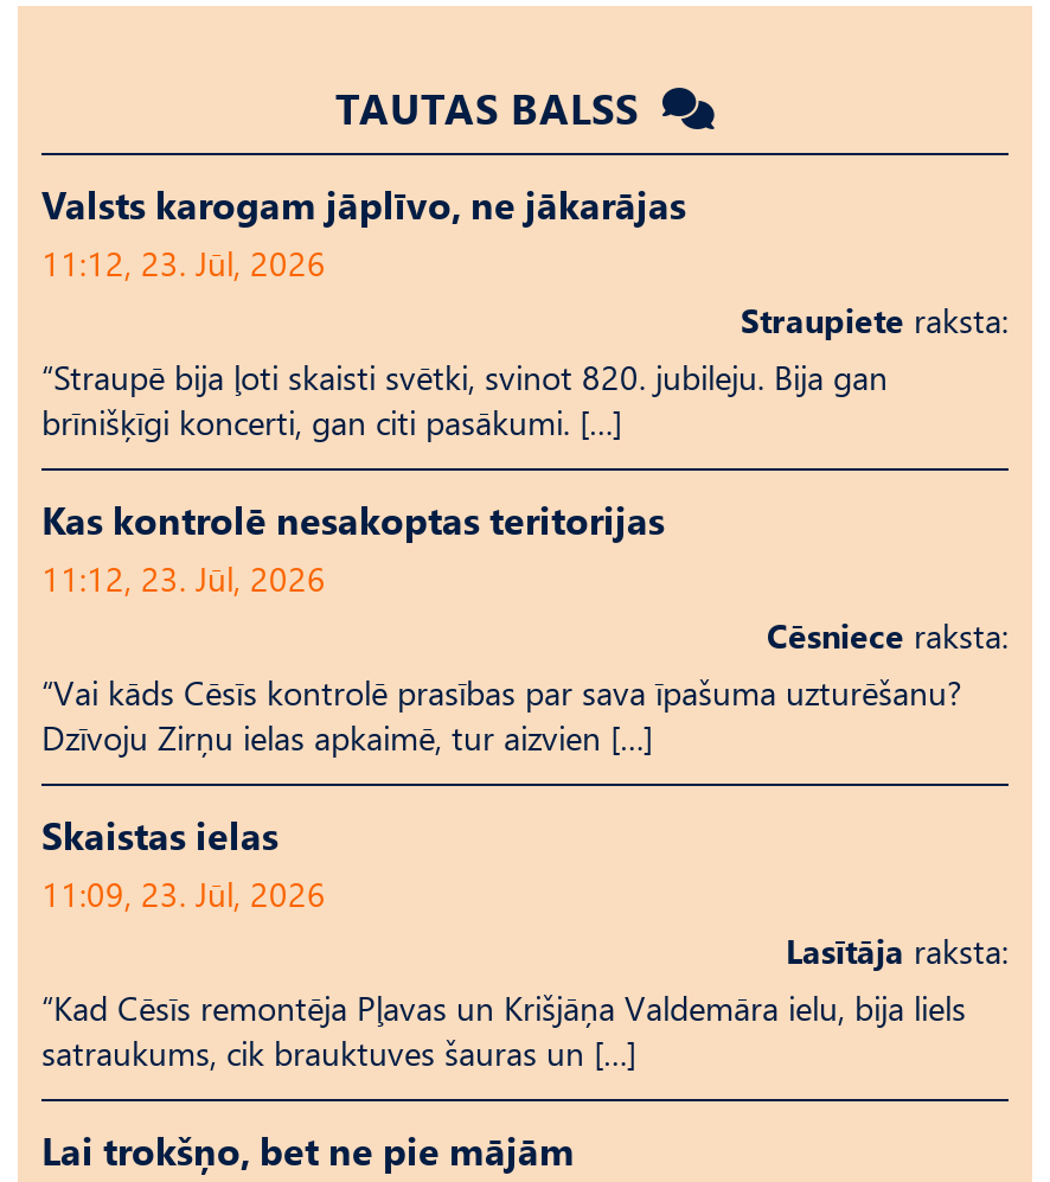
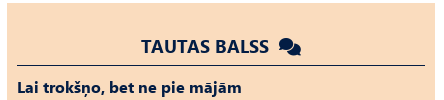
[41,178,1009,1075] Valsts karogam jāplīvo, ne jākarājas | 11:12, 23. Jūl, 2026 | Straupiete raksta: | “Straupē bija ļoti skaisti svētki, svinot 820. jubileju. Bija gan | brīnišķīgi koncerti, gan citi pasākumi. […] | Kas kontrolē nesakoptas teritorijas | 11:12, 23. Jūl, 2026 | Cēsniece raksta: | “Vai kāds Cēsīs kontrolē prasības par sava īpašuma uzturēšanu? | Dzīvoju Zirņu ielas apkaimē, tur aizvien […] | Skaistas ielas | 11:09, 23. Jūl, 2026 | Lasītāja raksta: | “Kad Cēsīs remontēja Pļavas un Krišjāņa Valdemāra ielu, bija liels | satraukums, cik brauktuves šauras un […] -> none

